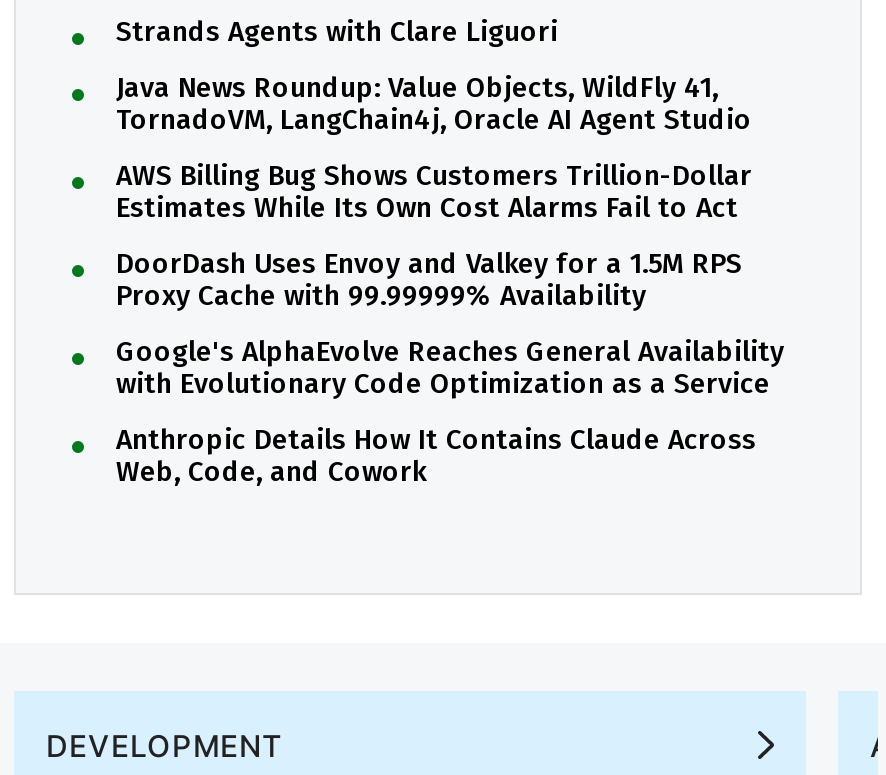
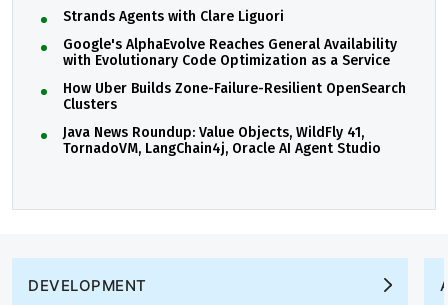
moved [116,71,752,137] -> [63,124,381,157]: Java News Roundup: Value Objects, WildFly 41, | TornadoVM, LangChain4j, Oracle AI Agent Studio
[116,159,752,313] AWS Billing Bug Shows Customers Trillion-Dollar | Estimates While Its Own Cost Alarms Fail to Act | DoorDash Uses Envoy and Valkey for a 1.5M RPS | Proxy Cache with 99.99999% Availability -> none
moved [116,335,784,401] -> [63,36,397,69]: Google's AlphaEvolve Reaches General Availability | with Evolutionary Code Optimization as a Service
[116,423,756,489] Anthropic Details How It Contains Claude Across | Web, Code, and Cowork -> [63,80,406,113] How Uber Builds Zone-Failure-Resilient OpenSearch | Clusters

